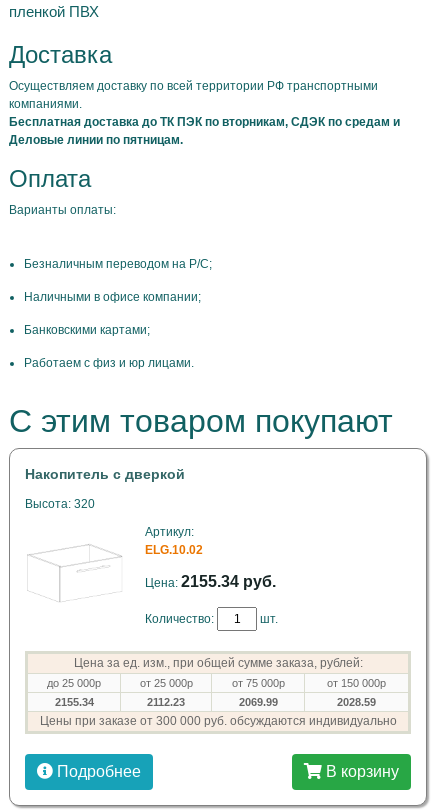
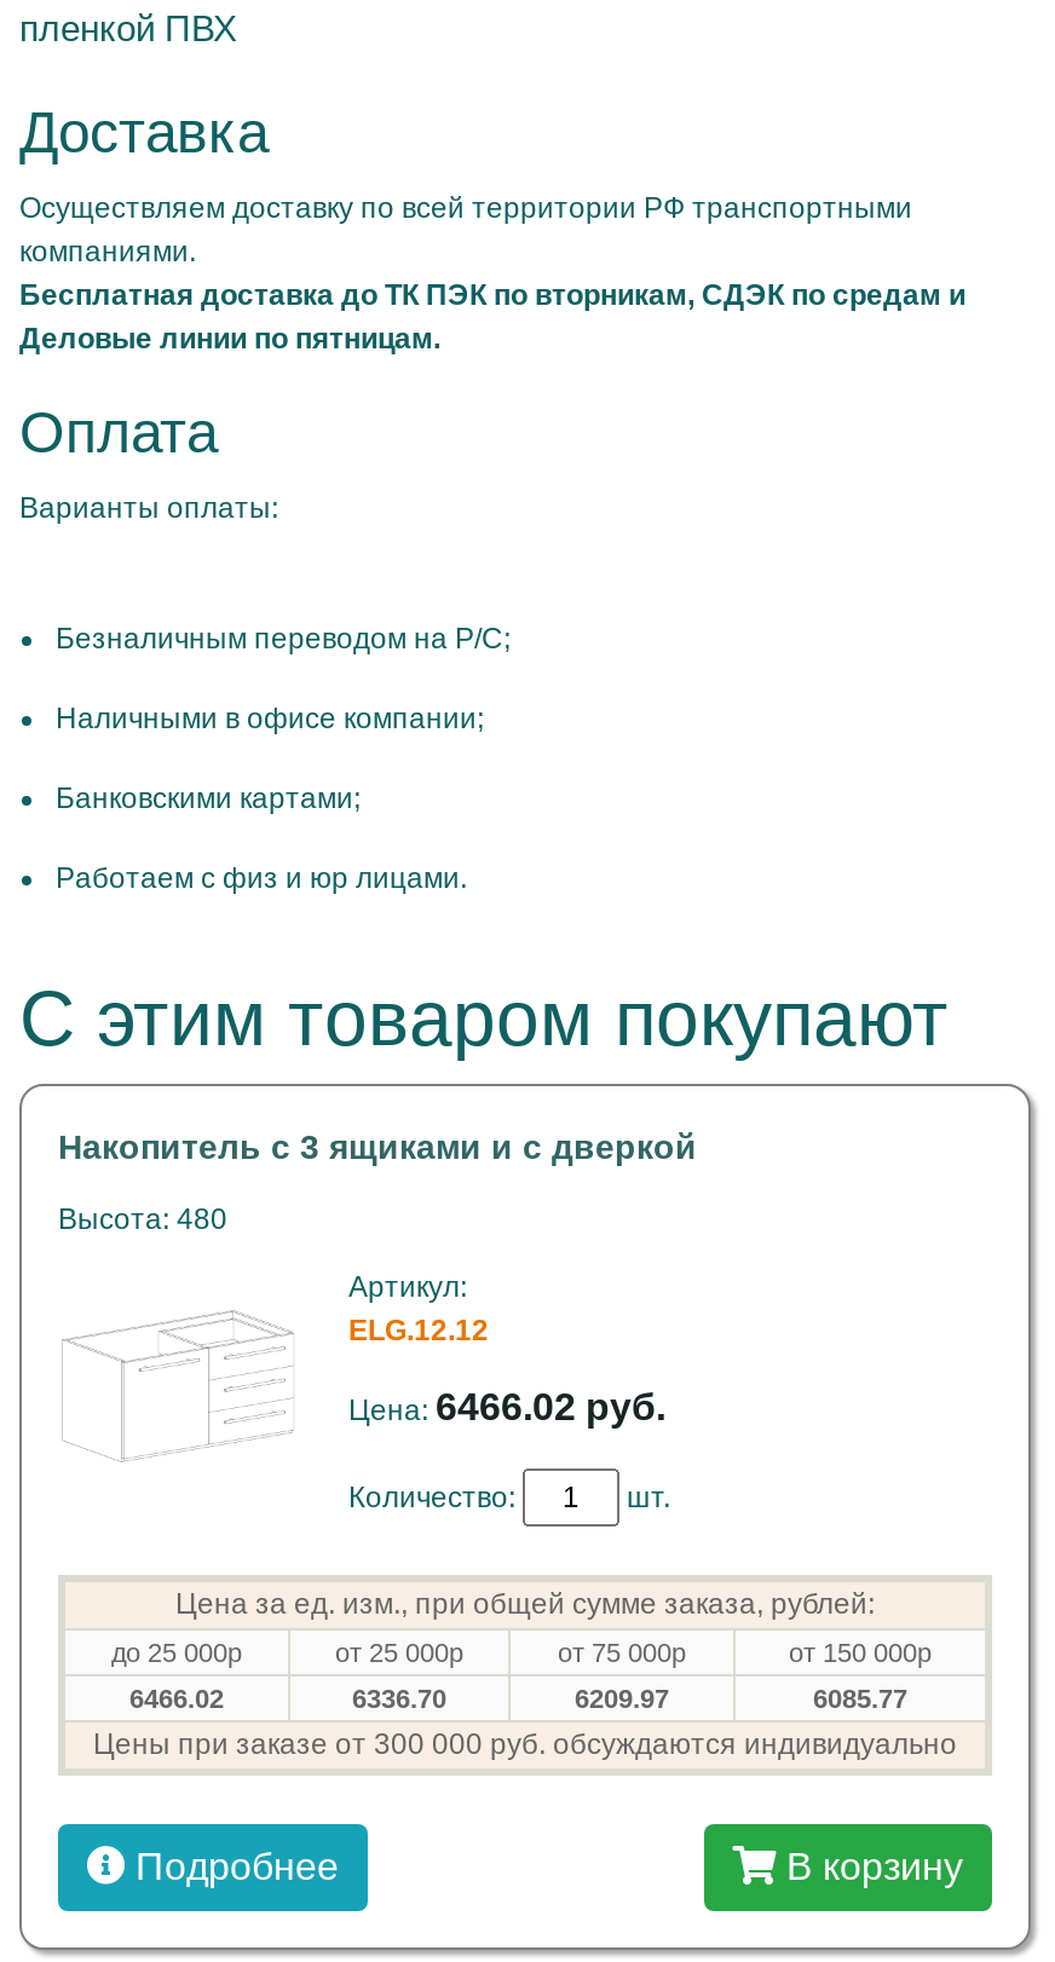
[25,466,185,482] Накопитель с дверкой -> [58,1127,697,1166] Накопитель с 3 ящиками и с дверкой
[25,497,95,511] Высота: 320 -> [58,1202,227,1236] Высота: 480
[145,543,203,557] ELG.10.02 -> [348,1314,489,1348] ELG.12.12
[145,573,276,590] Цена: 2155.34 руб. -> [348,1386,665,1427] Цена: 6466.02 руб.
[54,696,93,708] 2155.34 -> [129,1684,224,1713] 6466.02
[147,696,185,708] 2112.23 -> [352,1684,446,1713] 6336.70
[238,696,277,708] 2069.99 -> [575,1684,669,1713] 6209.97
[337,696,376,708] 2028.59 -> [813,1684,907,1713] 6085.77

